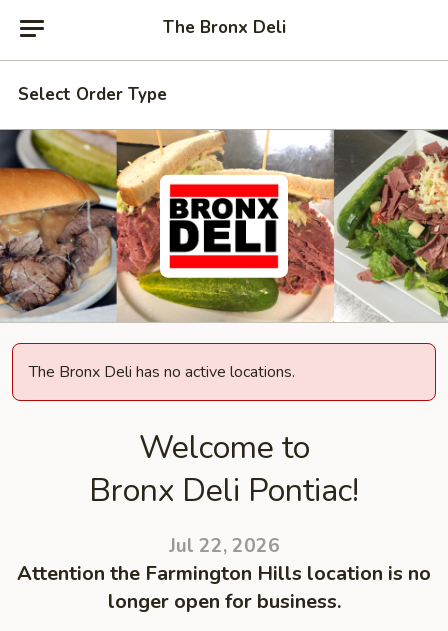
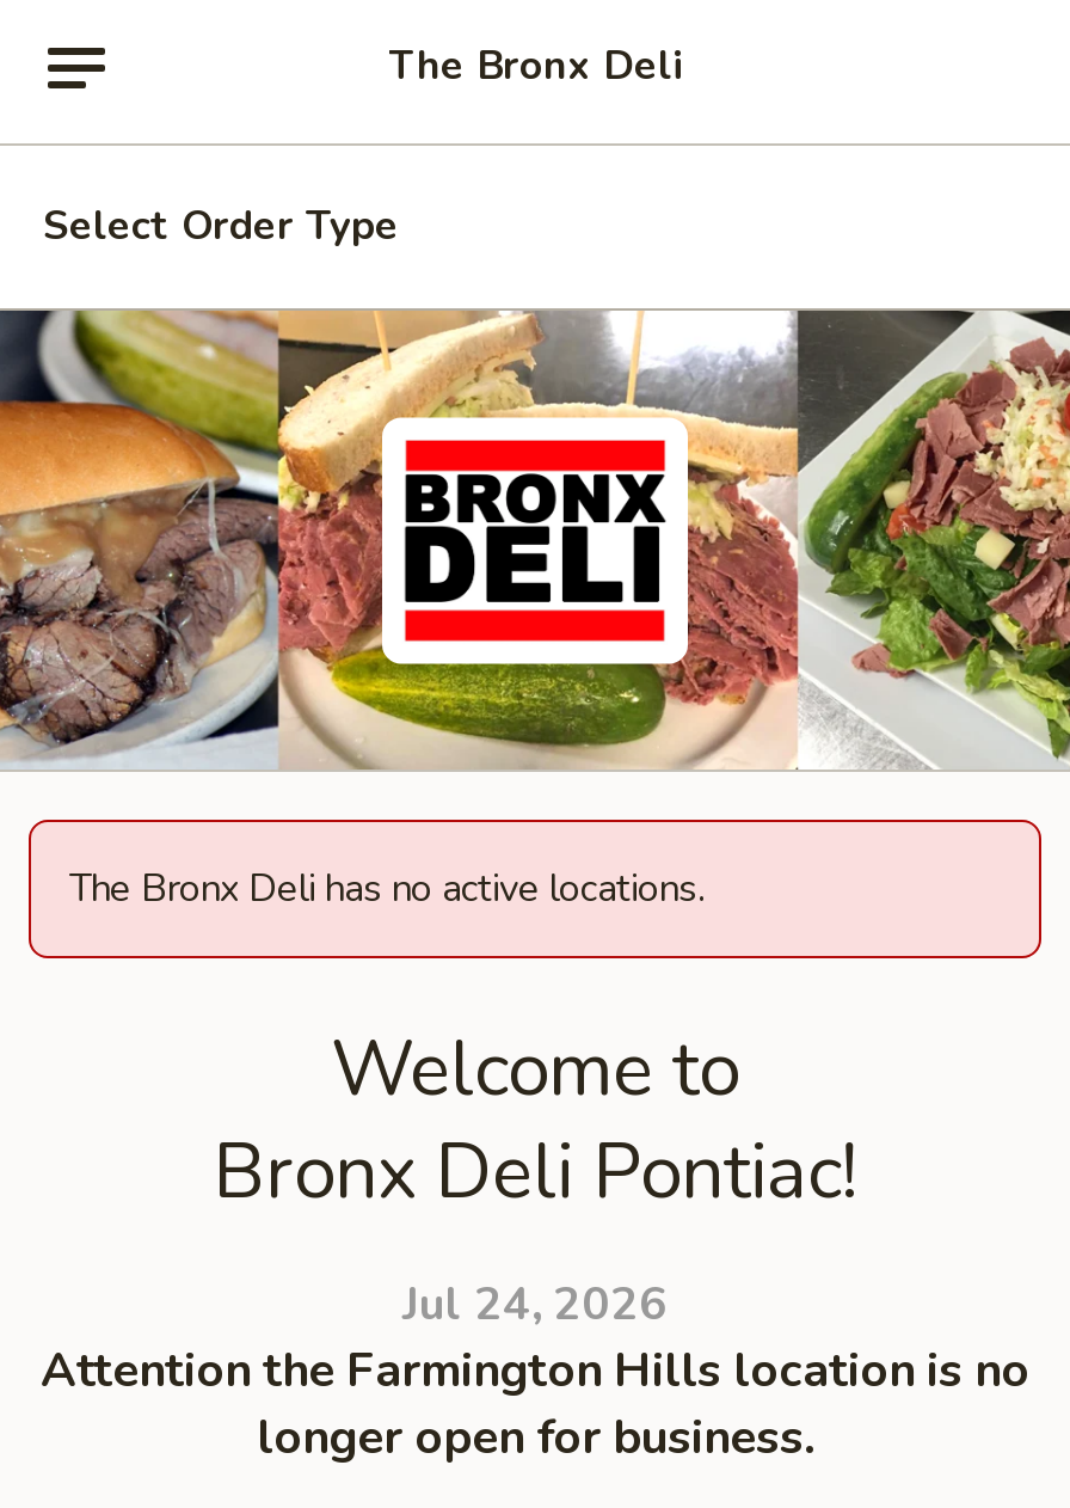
[168,533,279,559] Jul 22, 2026 -> [402,1274,668,1336] Jul 24, 2026

